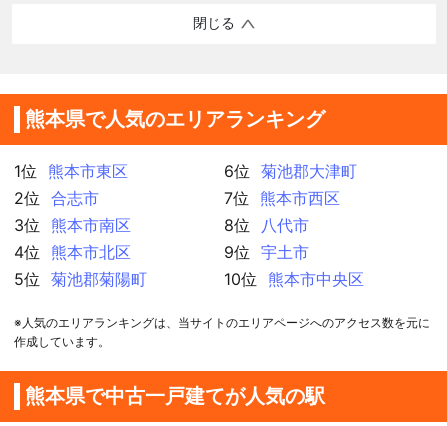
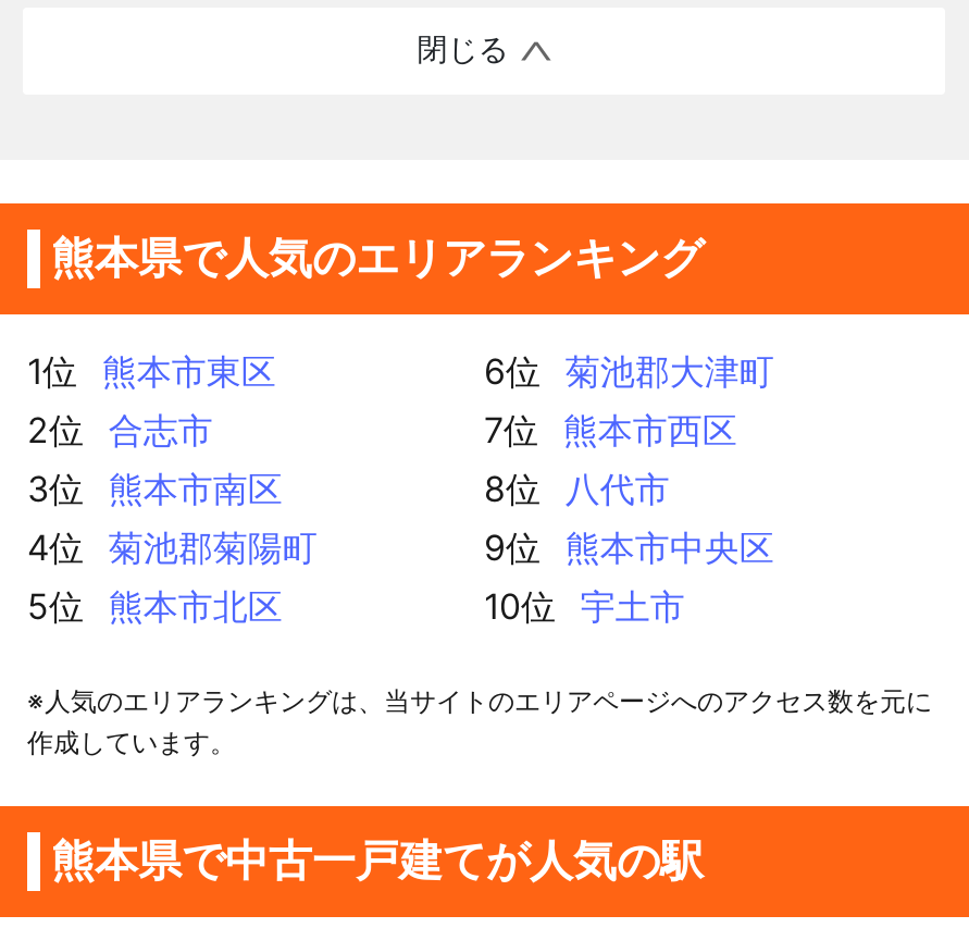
[14,242,147,289] 4位 熊本市北区 | 5位 菊池郡菊陽町 -> [27,525,317,627] 4位 菊池郡菊陽町 | 5位 熊本市北区
[224,242,364,289] 9位 宇土市 | 10位 熊本市中央区 -> [484,525,774,627] 9位 熊本市中央区 | 10位 宇土市

